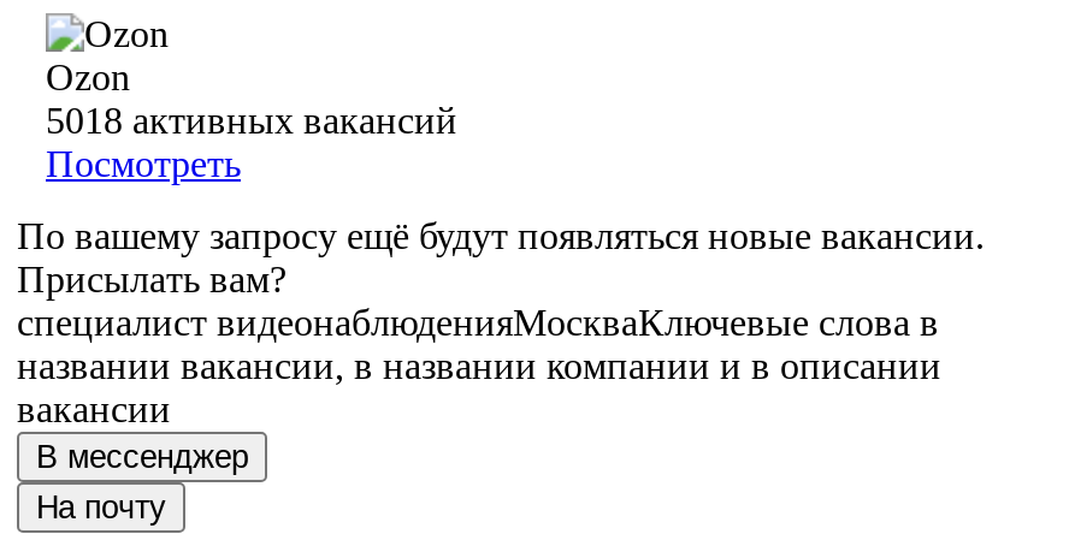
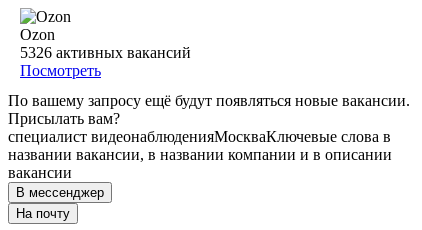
[46,101,457,141] 5018 активных вакансий -> [20,44,191,61] 5326 активных вакансий

